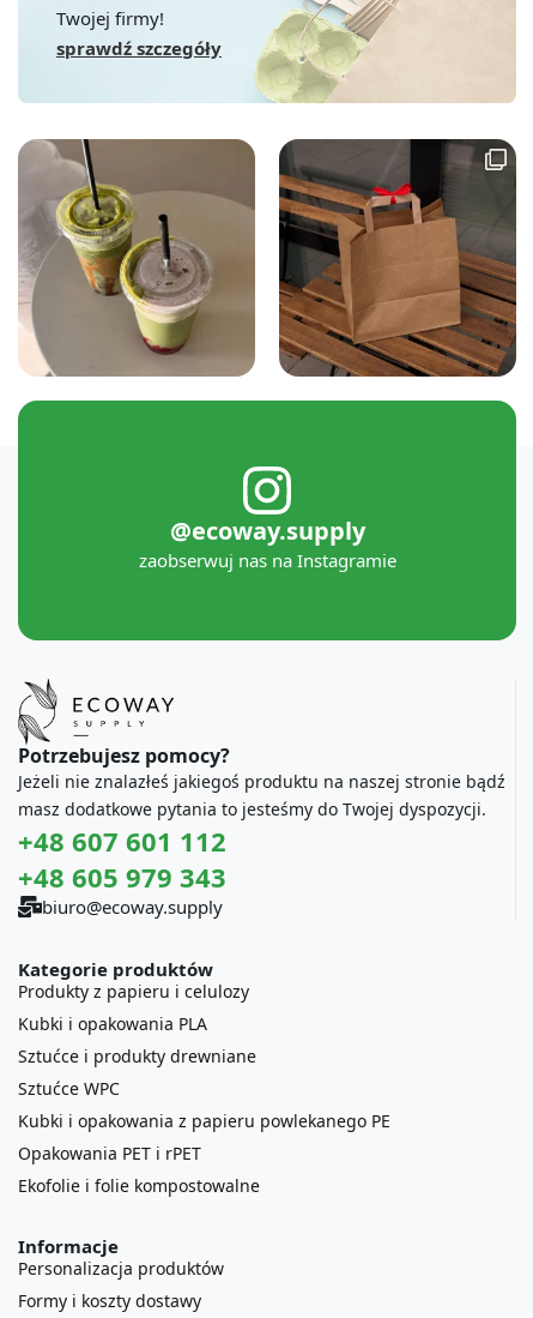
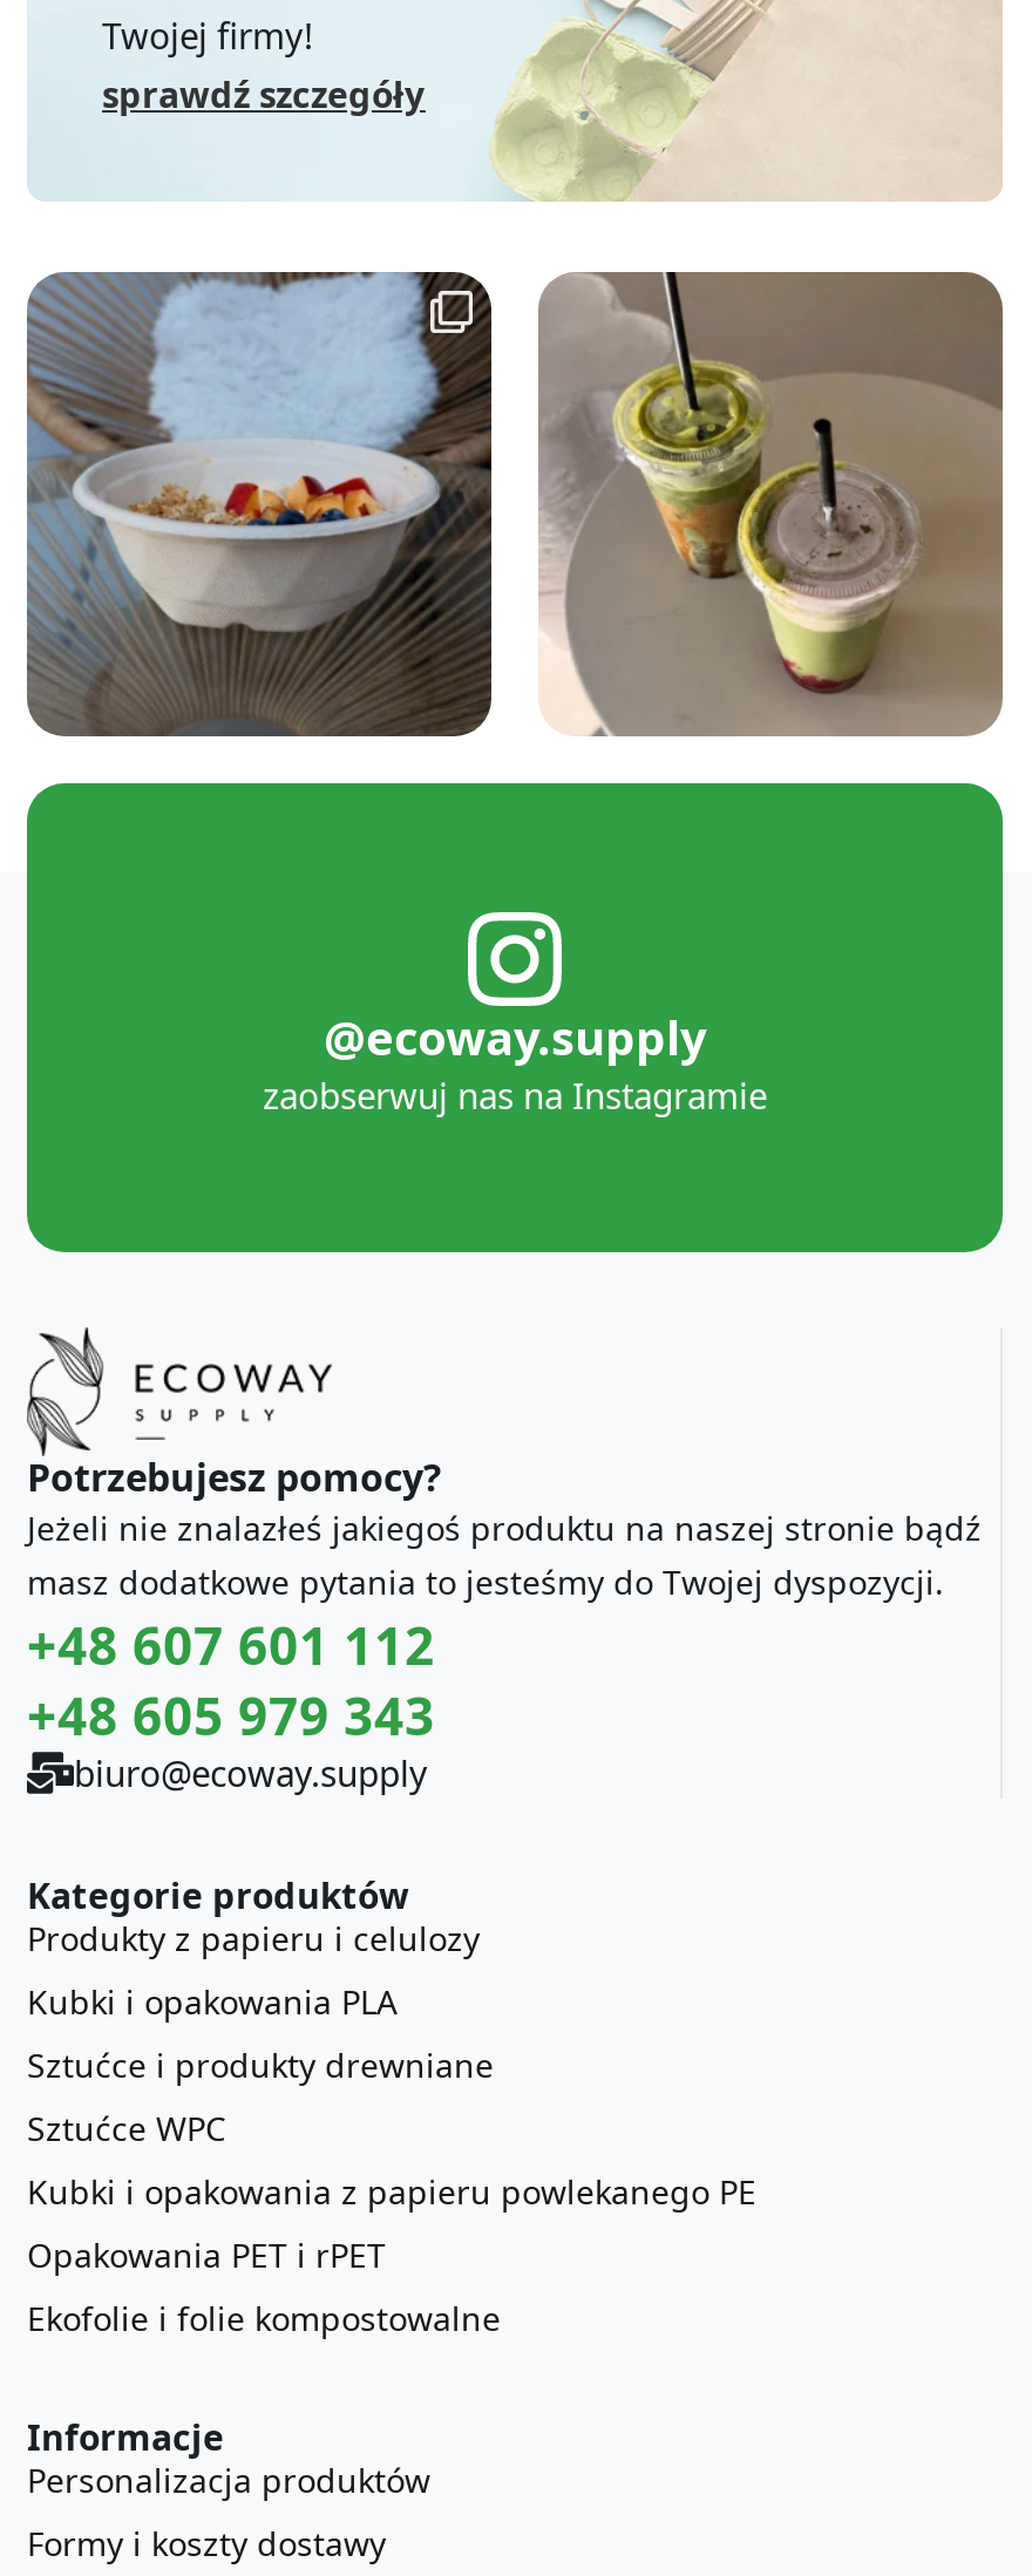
[18,138,256,377] [image] -> [25,270,494,739] [image]
[278,138,517,378] [image] -> [538,270,1003,739] [image]

